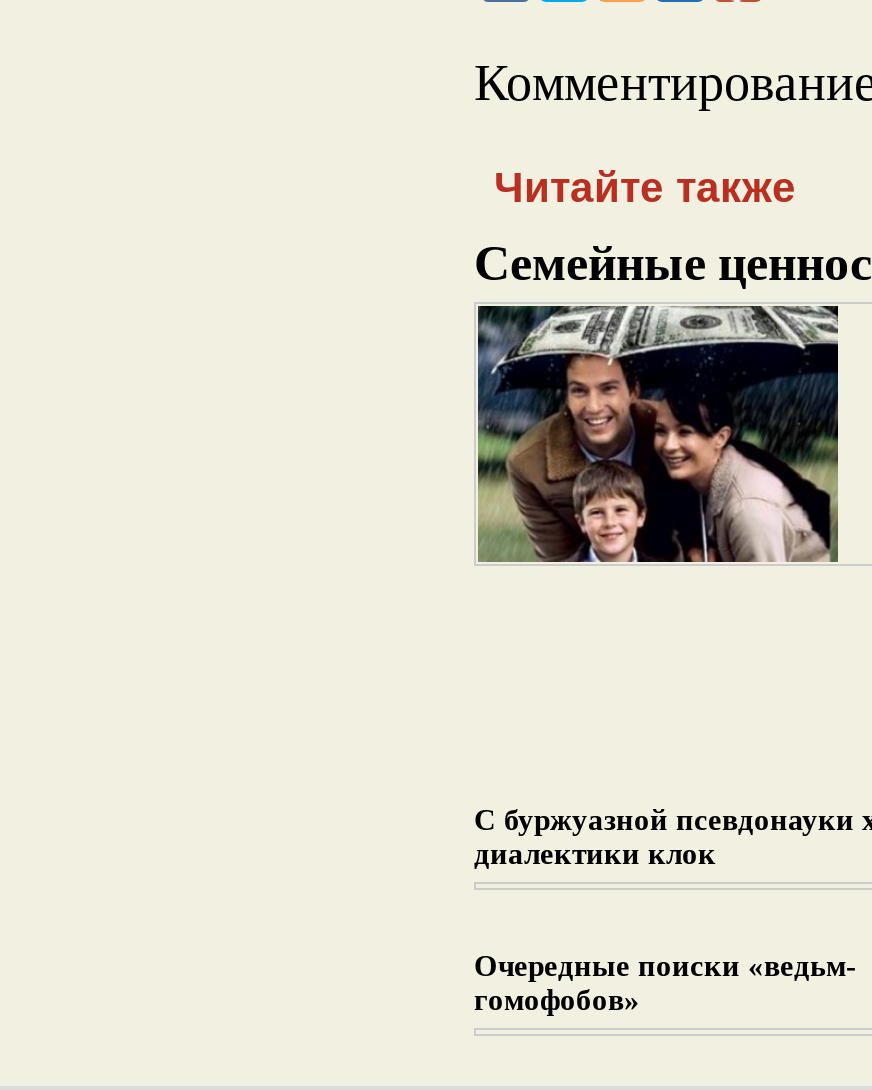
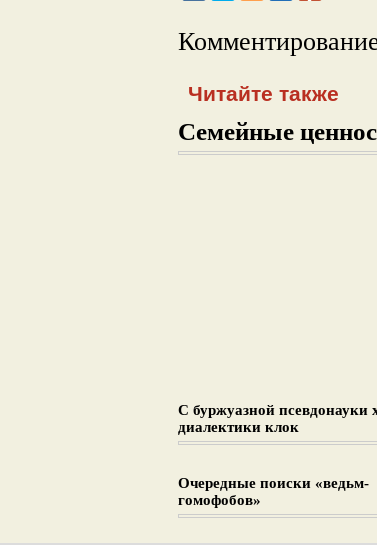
[474,304,840,564] [image] -> none

